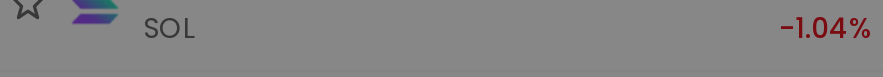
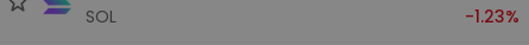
[779,7,873,47] -1.04% -> [465,4,519,28] -1.23%

